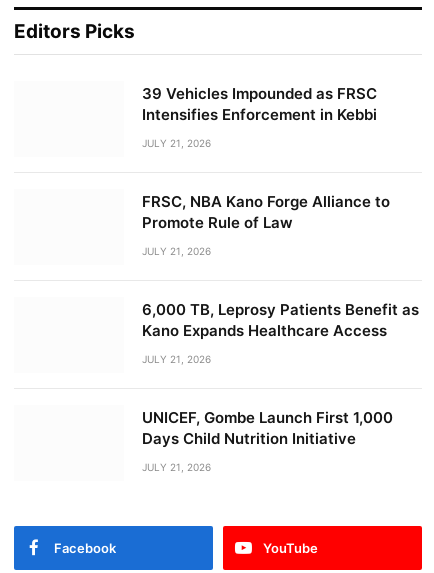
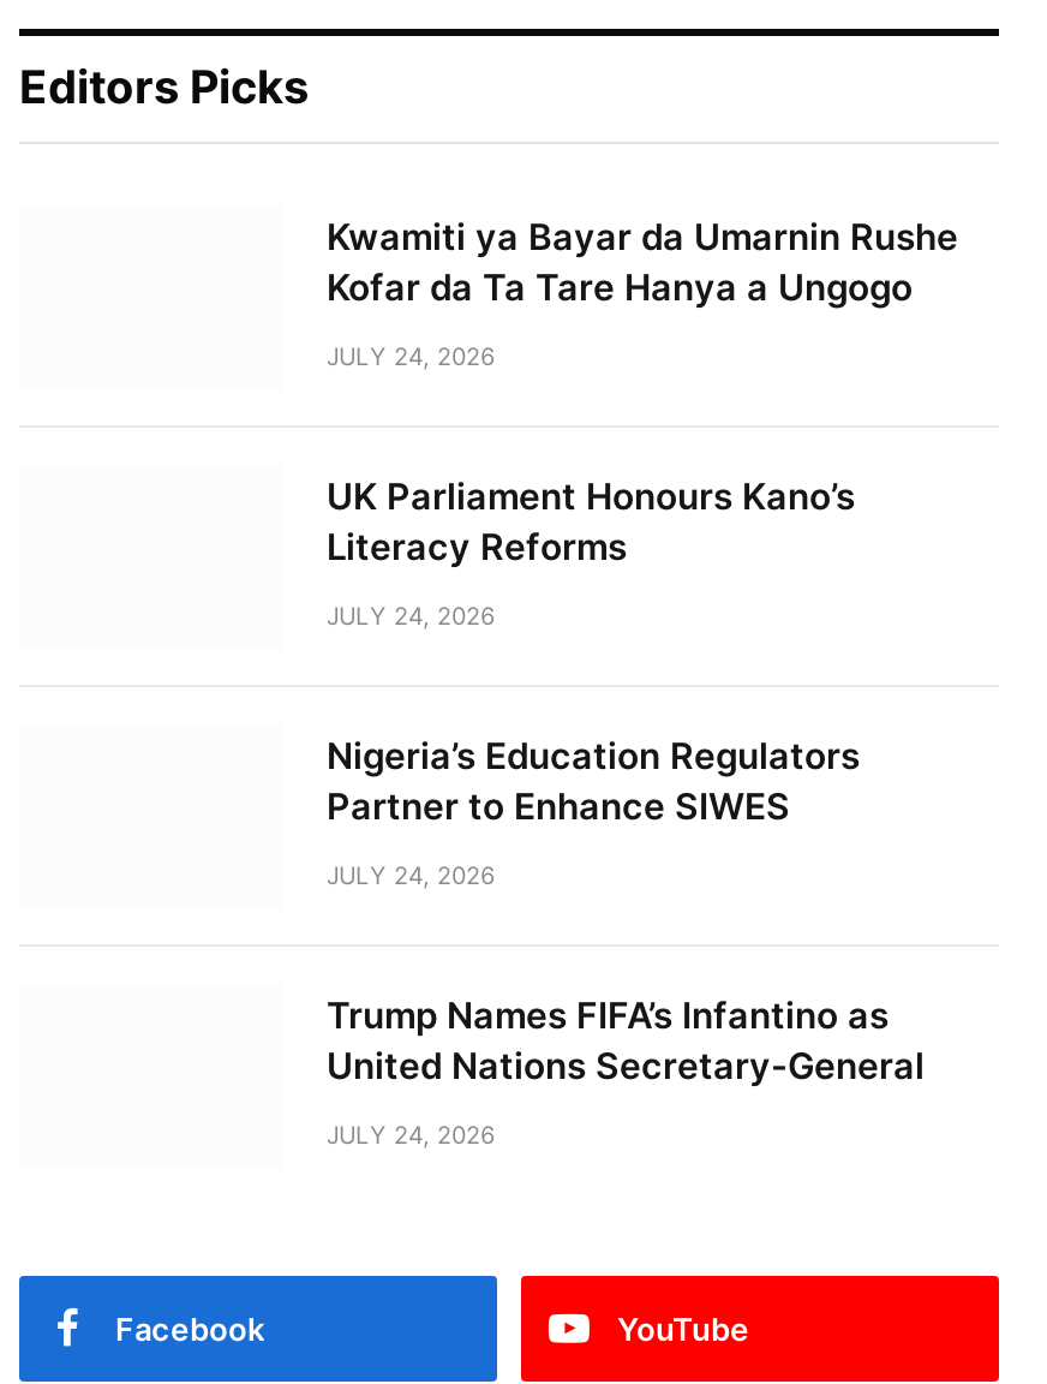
[142,84,377,124] 39 Vehicles Impounded as FRSC | Intensifies Enforcement in Kebbi -> [327,214,958,310] Kwamiti ya Bayar da Umarnin Rushe | Kofar da Ta Tare Hanya a Ungogo
[142,137,211,149] JULY 21, 2026 -> [327,341,495,370] JULY 24, 2026
[142,192,390,232] FRSC, NBA Kano Forge Alliance to | Promote Rule of Law -> [327,474,855,570] UK Parliament Honours Kano’s | Literacy Reforms
[142,245,211,257] JULY 21, 2026 -> [327,601,495,630] JULY 24, 2026
[142,300,419,340] 6,000 TB, Leprosy Patients Benefit as | Kano Expands Healthcare Access -> [327,733,860,829] Nigeria’s Education Regulators | Partner to Enhance SIWES
[142,353,211,365] JULY 21, 2026 -> [327,860,495,889] JULY 24, 2026
[142,408,393,448] UNICEF, Gombe Launch First 1,000 | Days Child Nutrition Initiative -> [327,993,925,1089] Trump Names FIFA’s Infantino as | United Nations Secretary-General
[142,461,211,473] JULY 21, 2026 -> [327,1120,495,1149] JULY 24, 2026

